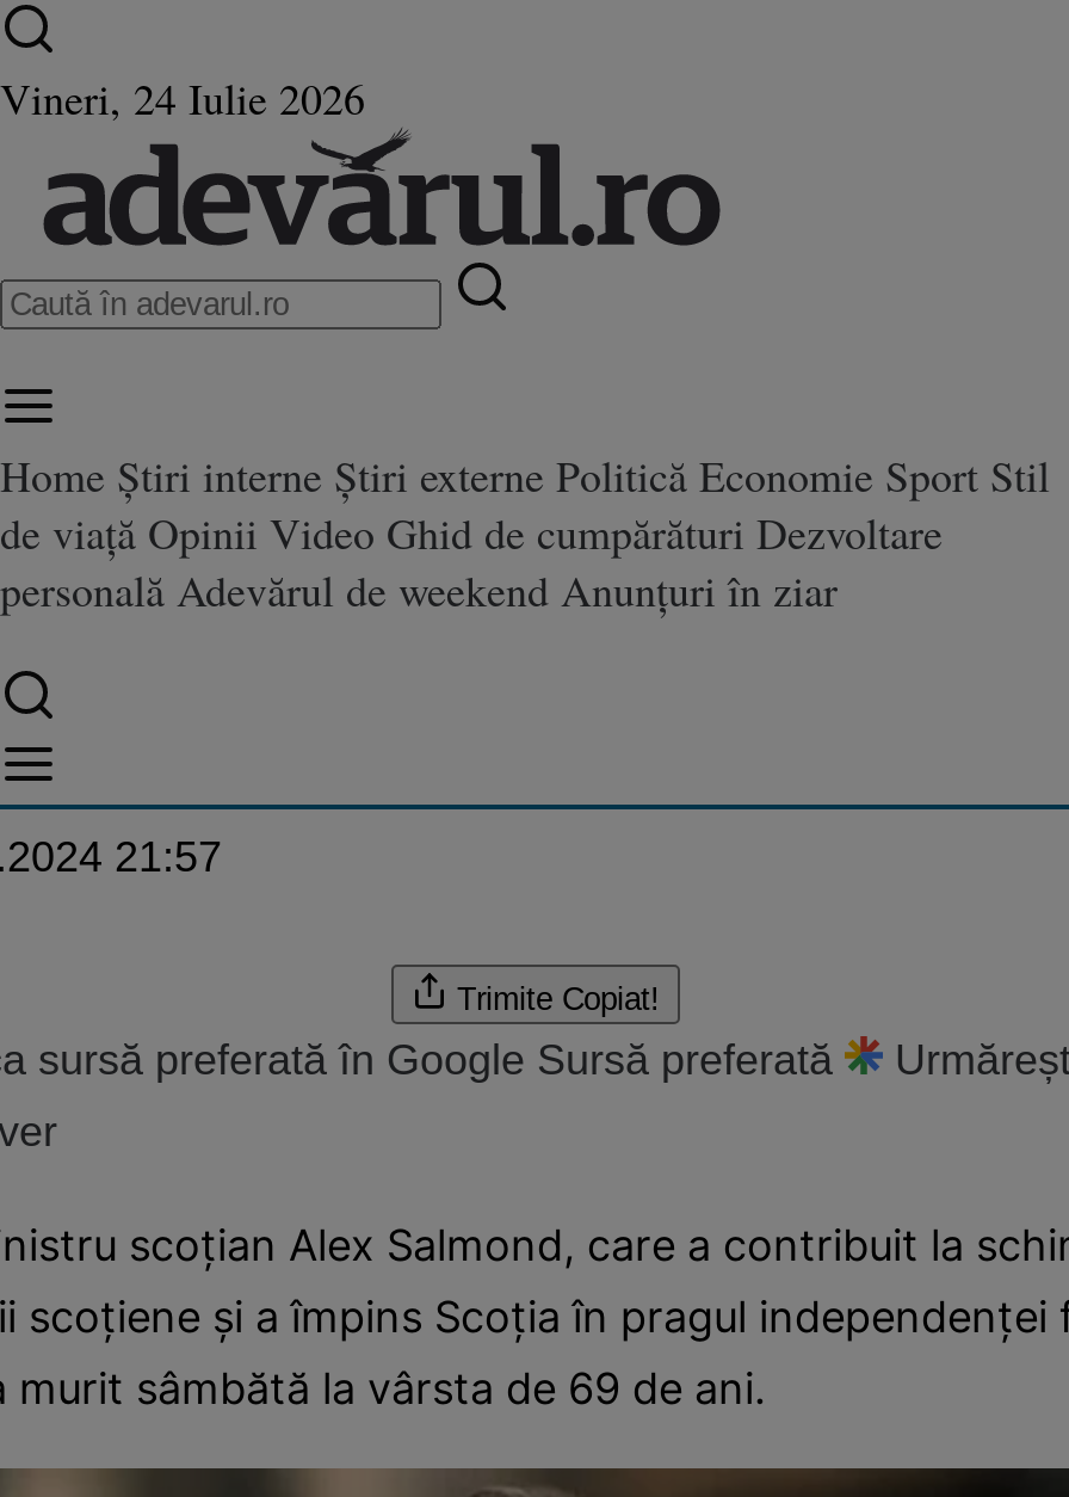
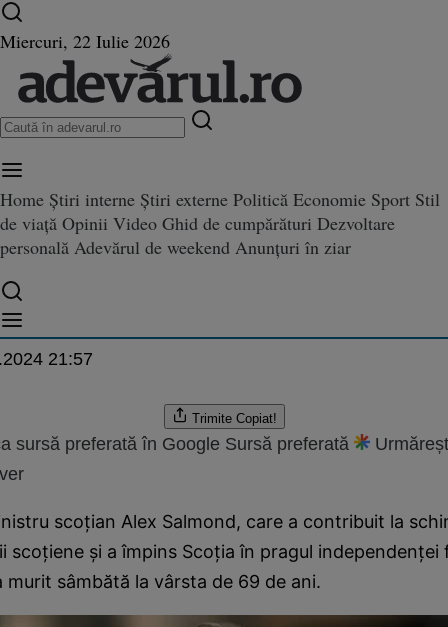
[0,69,365,127] Vineri, 24 Iulie 2026 -> [0,29,170,53] Miercuri, 22 Iulie 2026

